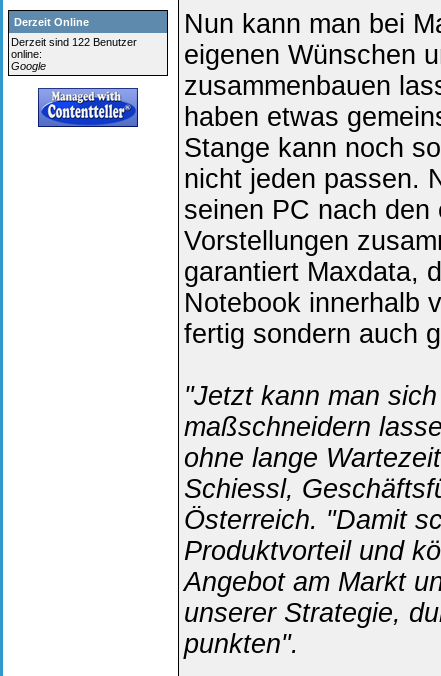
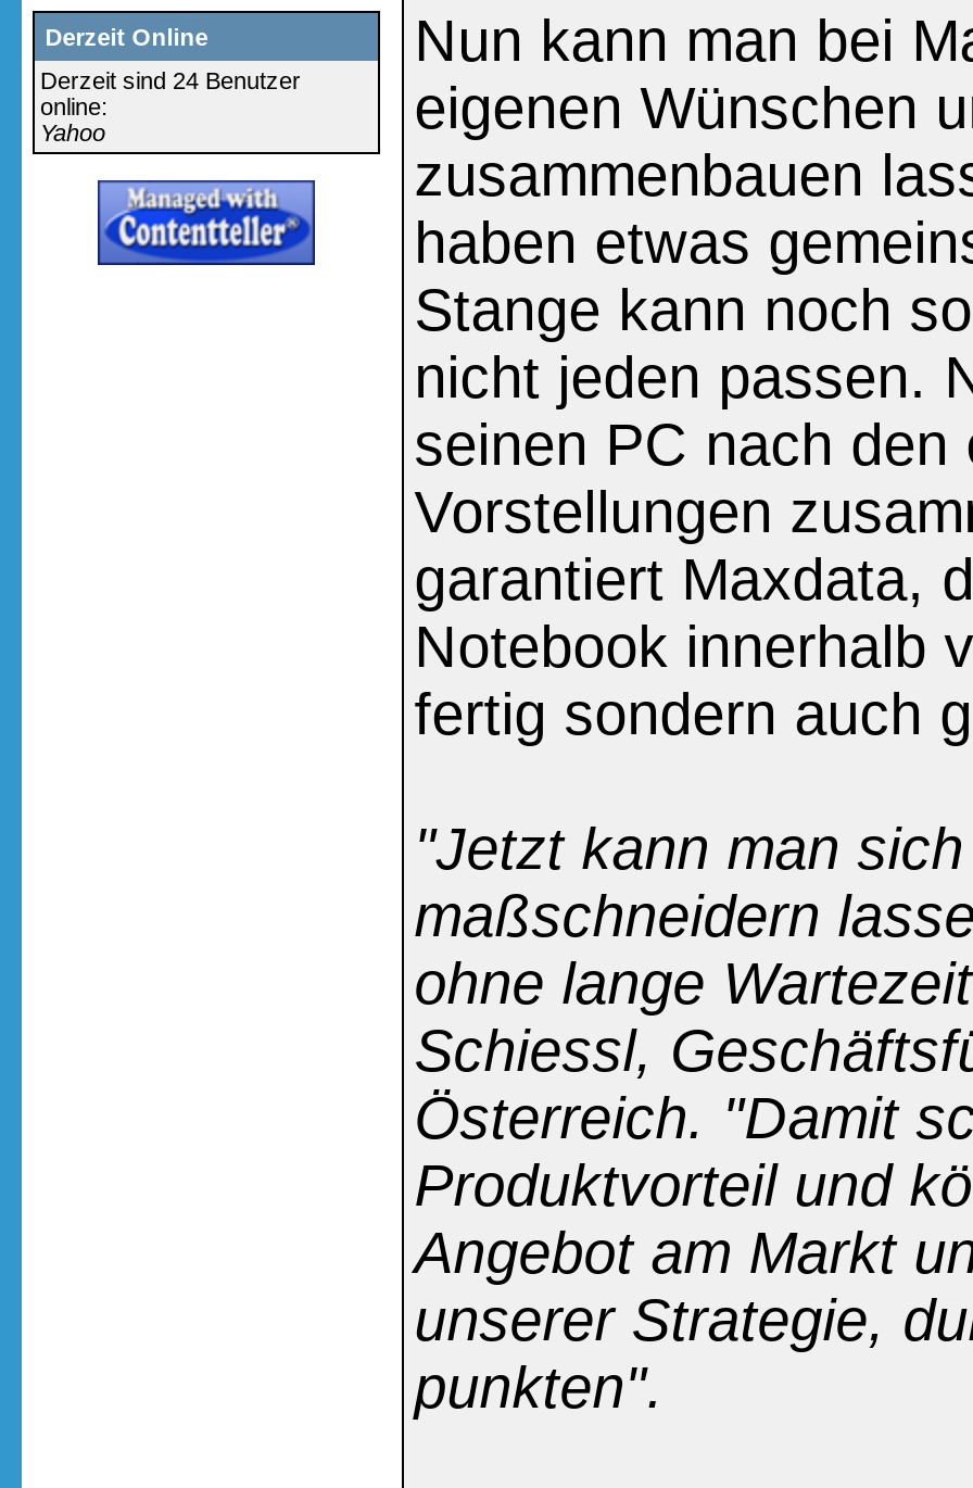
[11,36,137,48] Derzeit sind 122 Benutzer -> [40,67,301,93] Derzeit sind 24 Benutzer
[11,60,46,72] Google -> [40,119,105,145] Yahoo

